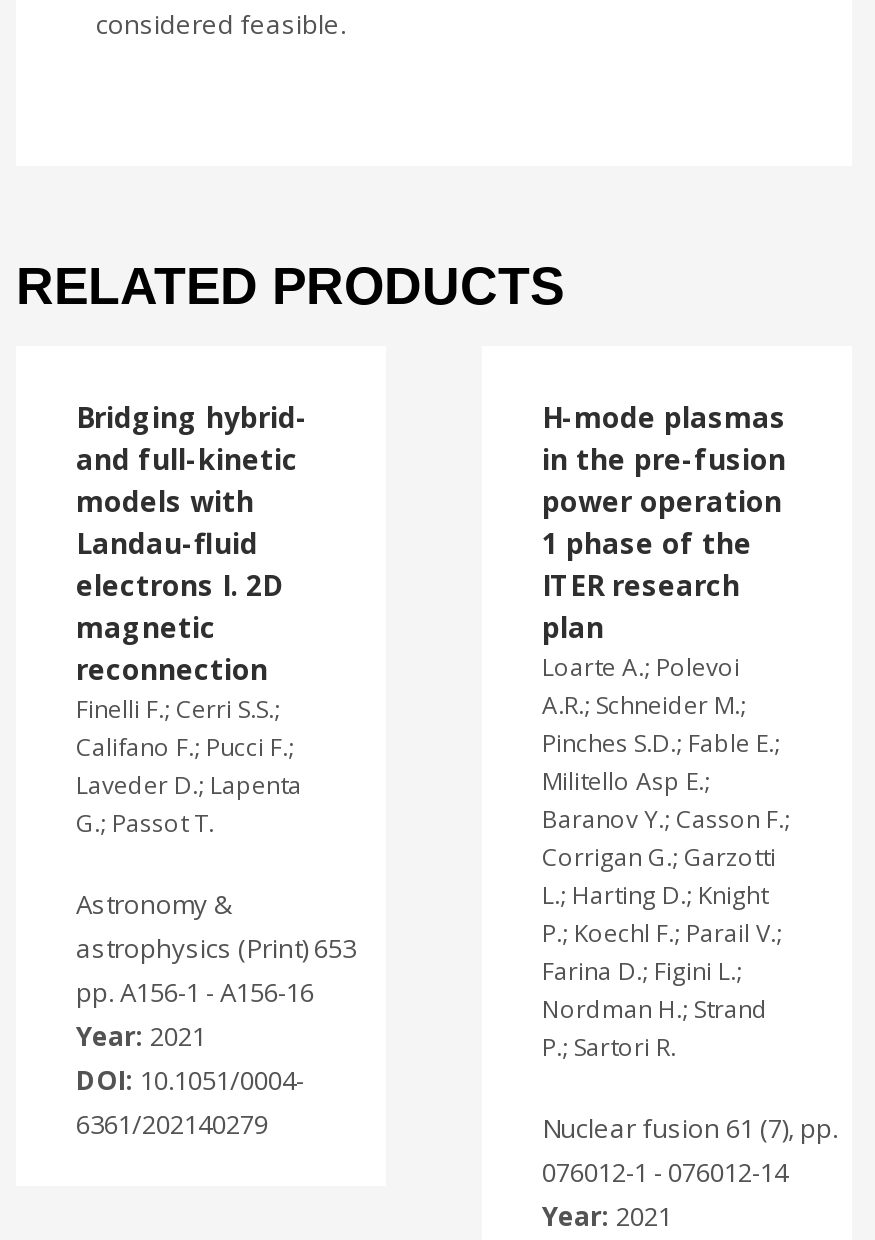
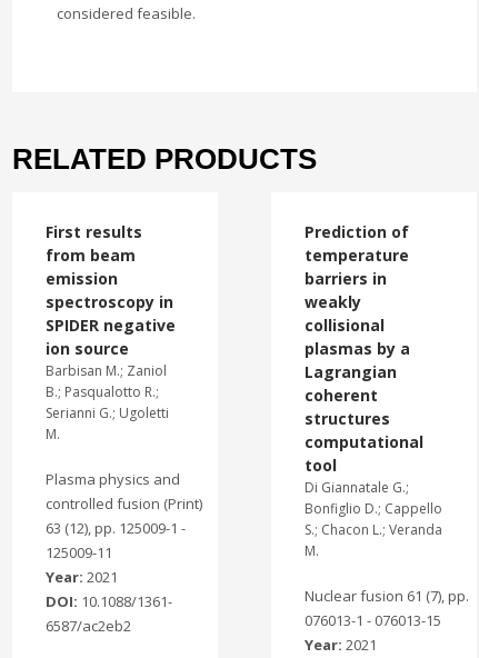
[76,398,308,840] Bridging hybrid- | and full-kinetic | models with | Landau-fluid | electrons I. 2D | magnetic | reconnection | Finelli F.; Cerri S.S.; | Califano F.; Pucci F.; | Laveder D.; Lapenta | G.; Passot T. -> [46,221,176,443] First results | from beam | emission | spectroscopy in | SPIDER negative | ion source | Barbisan M.; Zaniol | B.; Pasqualotto R.; | Serianni G.; Ugoletti | M.
[542,398,790,1064] H-mode plasmas | in the pre-fusion | power operation | 1 phase of the | ITER research | plan | Loarte A.; Polevoi | A.R.; Schneider M.; | Pinches S.D.; Fable E.; | Militello Asp E.; | Baranov Y.; Casson F.; | Corrigan G.; Garzotti | L.; Harting D.; Knight | P.; Koechl F.; Parail V.; | Farina D.; Figini L.; | Nordman H.; Strand | P.; Sartori R. -> [305,221,442,560] Prediction of | temperature | barriers in | weakly | collisional | plasmas by a | Lagrangian | coherent | structures | computational | tool | Di Giannatale G.; | Bonfiglio D.; Cappello | S.; Chacon L.; Veranda | M.
[76,886,356,1010] Astronomy & | astrophysics (Print) 653 | pp. A156-1 - A156-16 -> [46,469,202,562] Plasma physics and | controlled fusion (Print) | 63 (12), pp. 125009-1 - | 125009-11
[76,1062,304,1142] DOI: 10.1051/0004- | 6361/202140279 -> [46,591,172,636] DOI: 10.1088/1361- | 6587/ac2eb2
[542,1154,788,1190] 076012-1 - 076012-14 -> [305,610,441,630] 076013-1 - 076013-15

